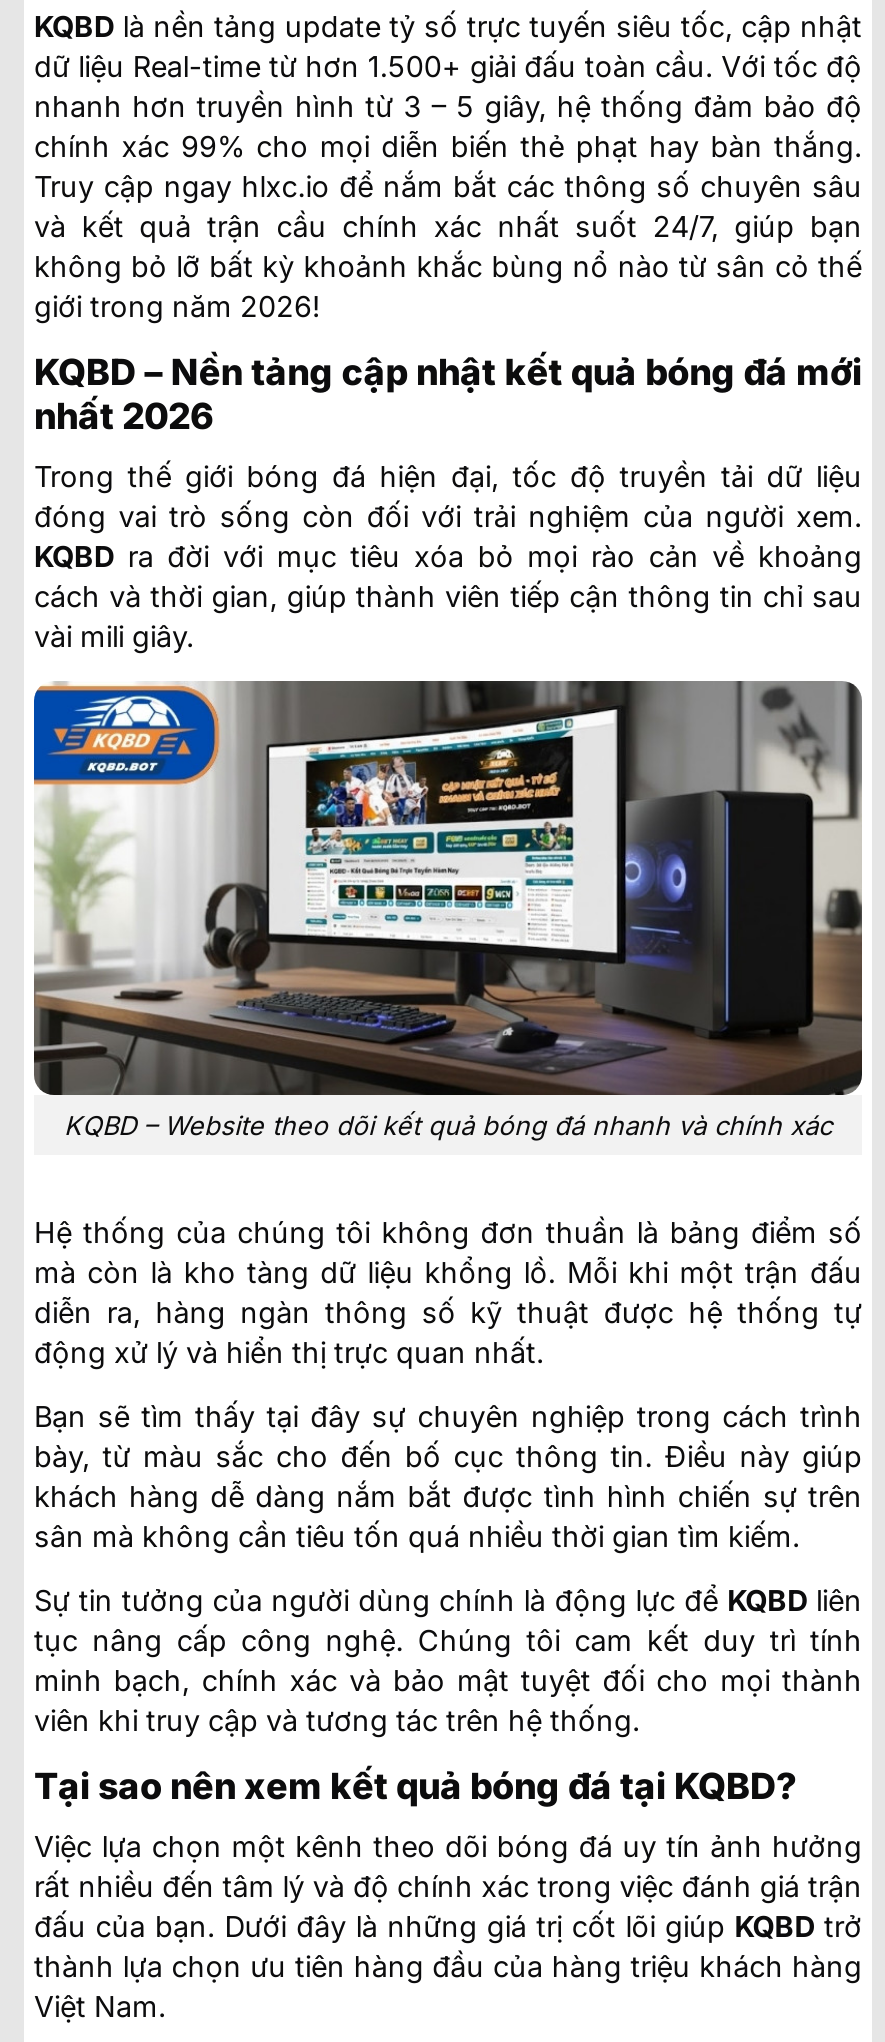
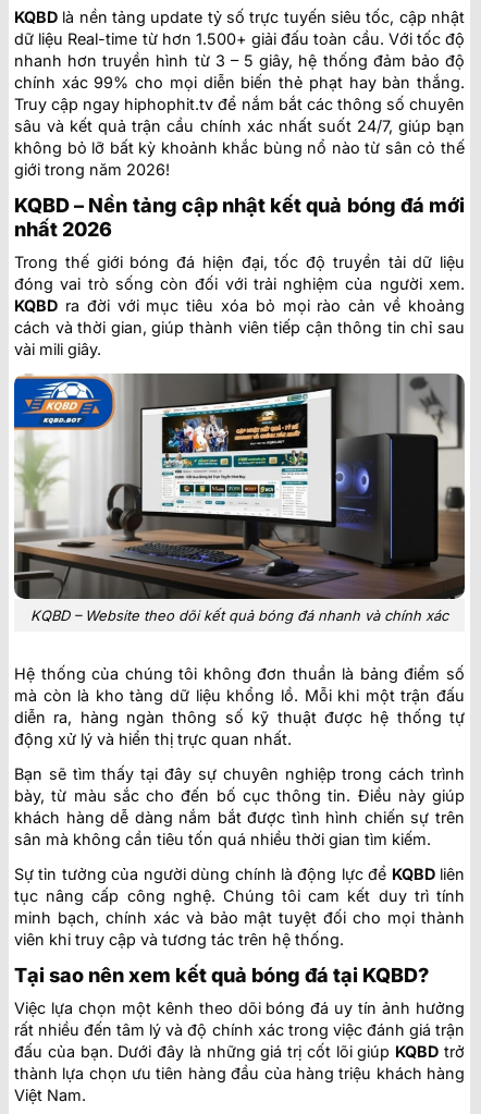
[34,169,862,243] Truy cập ngay hlxc.io để nắm bắt các thông số chuyên sâu | và kết quả trận cầu chính xác nhất suốt 24/7, giúp bạn -> [14,95,465,135] Truy cập ngay hiphophit.tv để nắm bắt các thông số chuyên | sâu và kết quả trận cầu chính xác nhất suốt 24/7, giúp bạn

